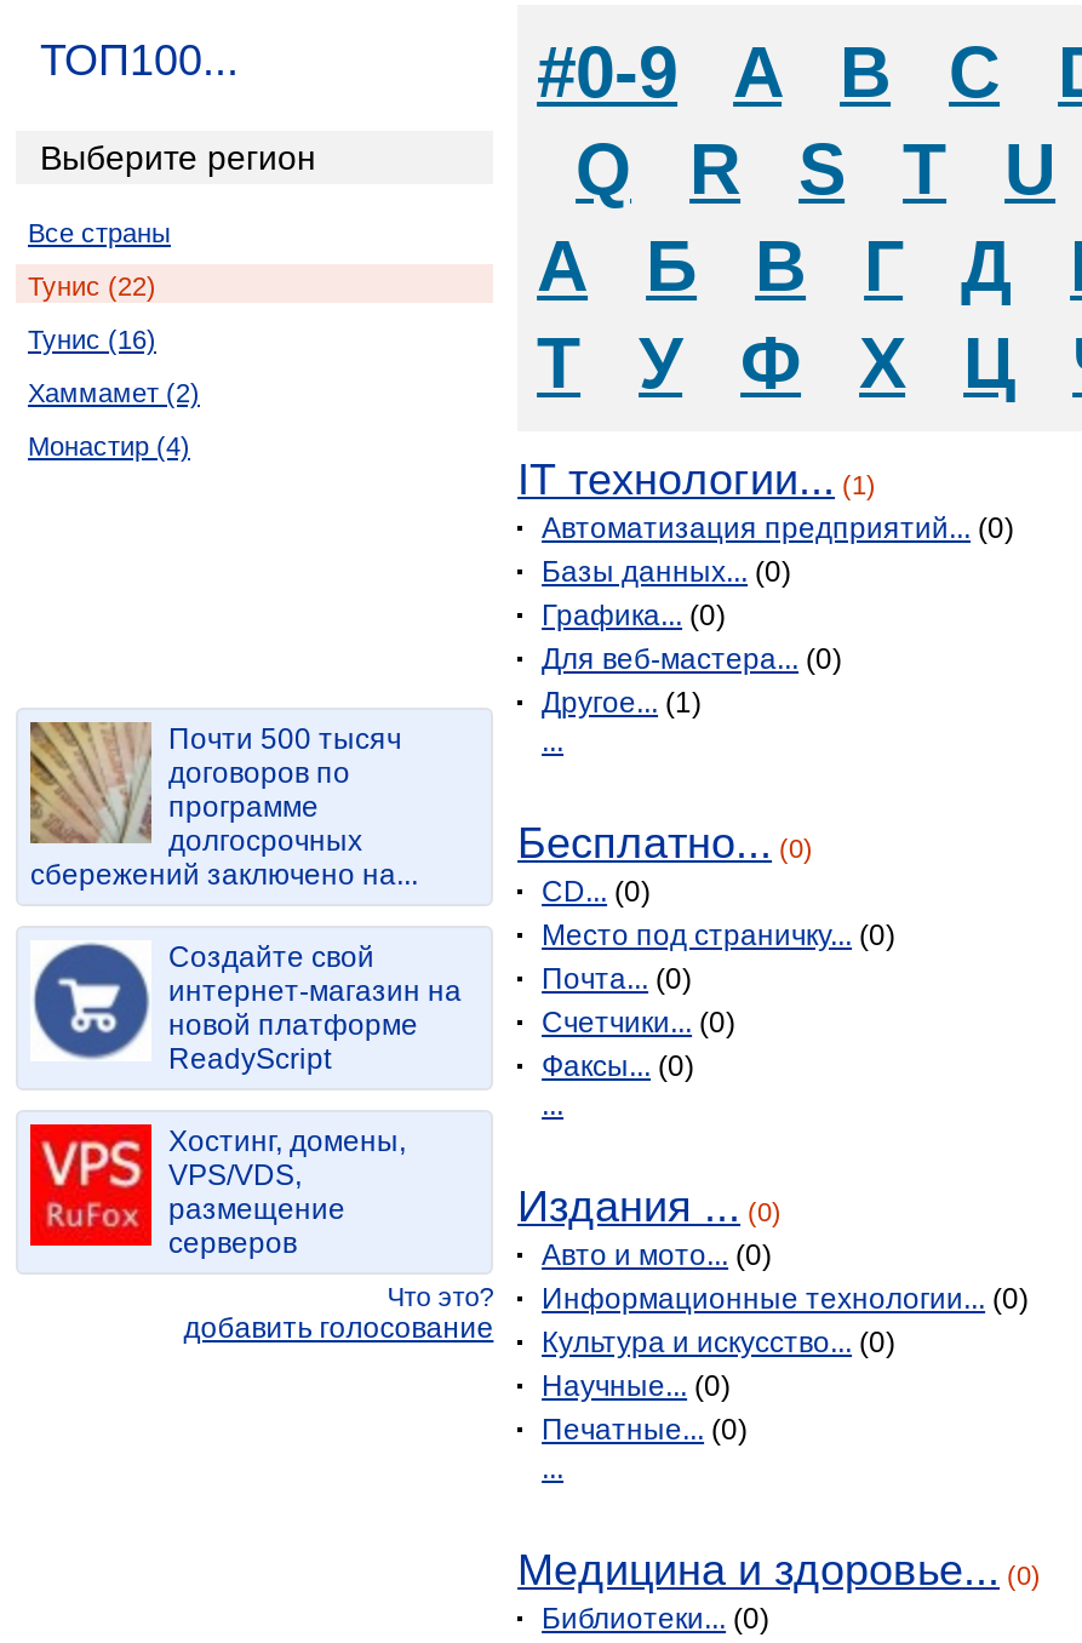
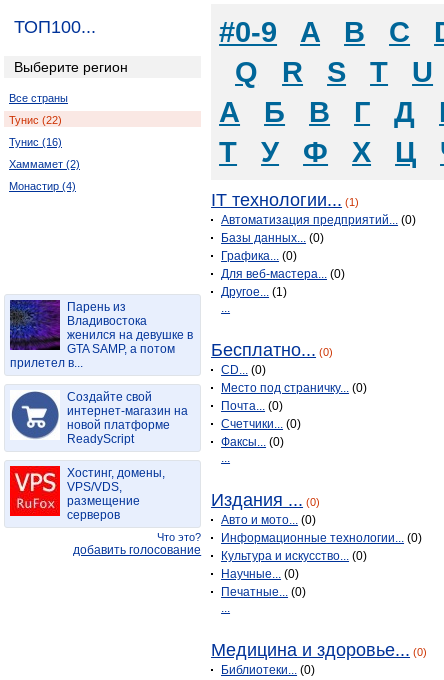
[28,720,418,892] [image] | Почти 500 тысяч | договоров по | программе | долгосрочных | сбережений заключено на... -> [9,299,193,370] [image] | Парень из | Владивостока | женился на девушке в | GTA SAMP, а потом | прилетел в...

